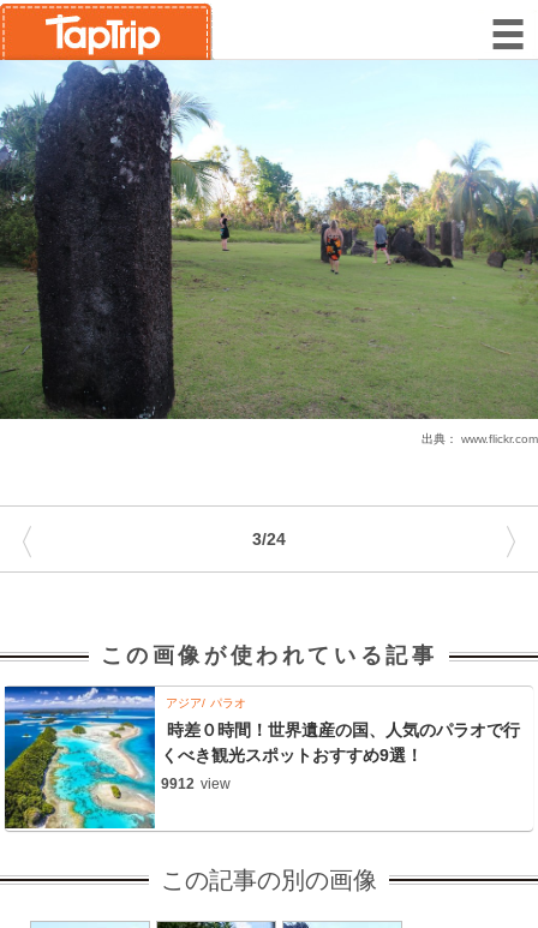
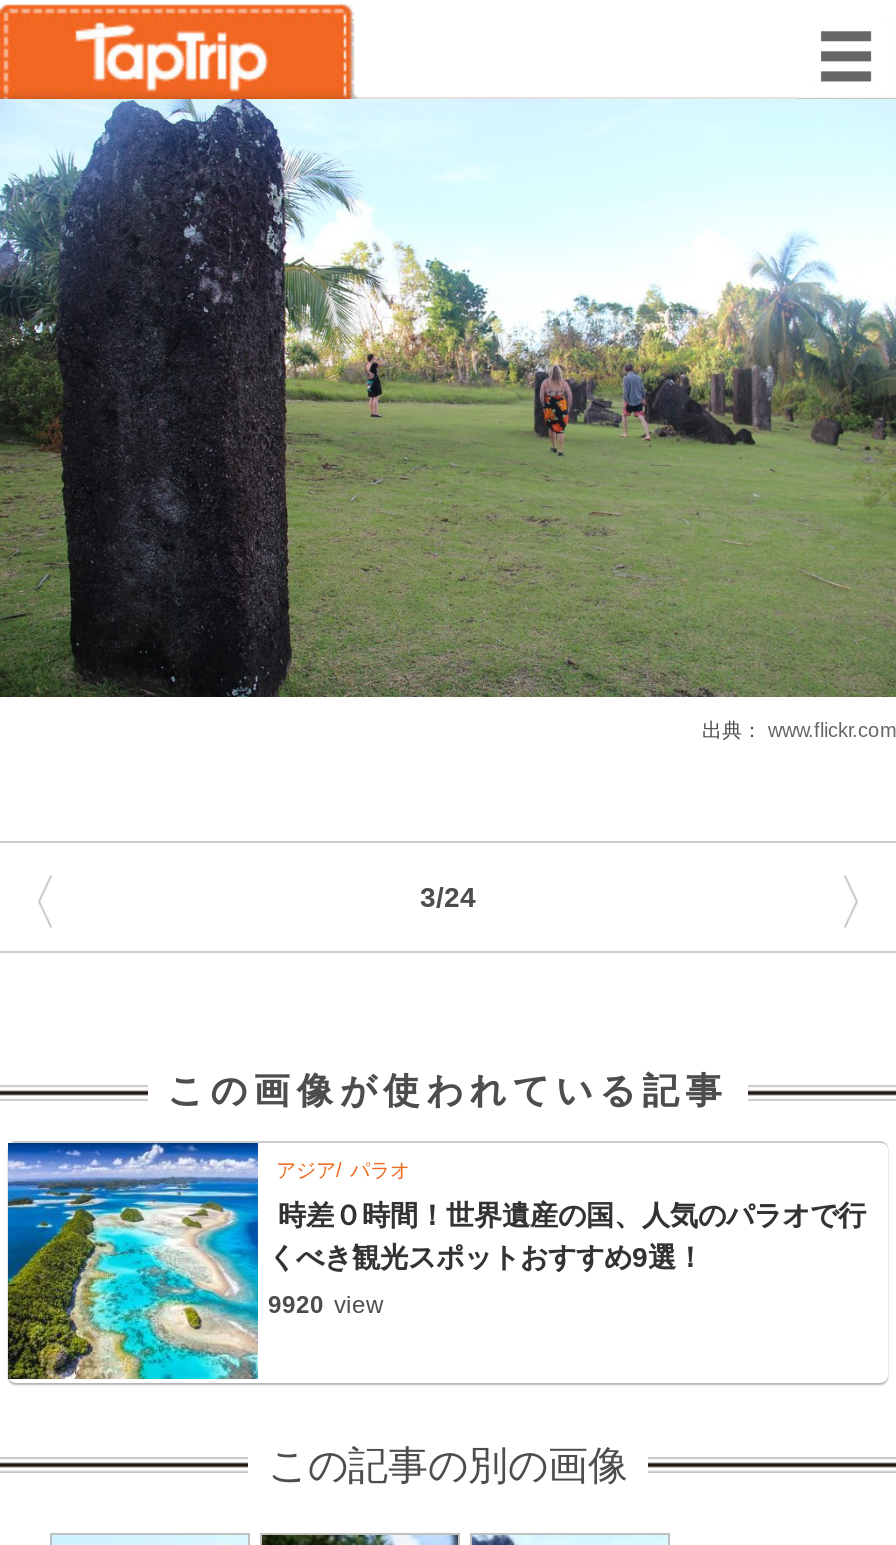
[161,775,231,792] 9912 view -> [268,1291,384,1319] 9920 view

